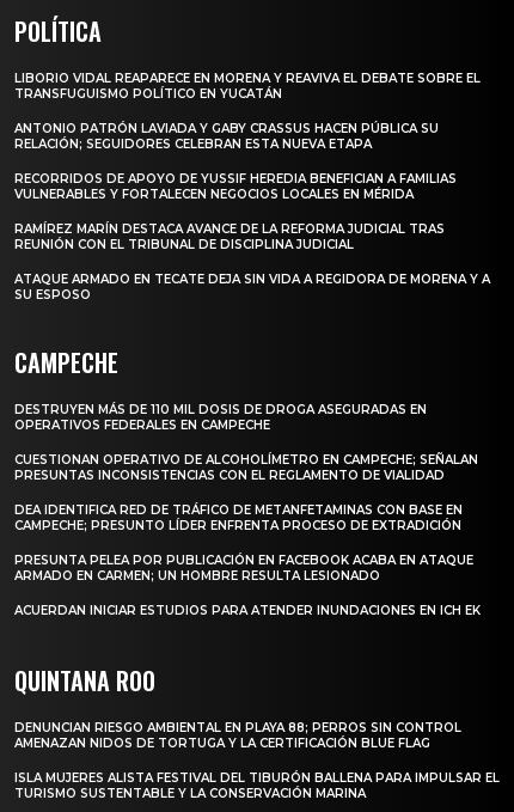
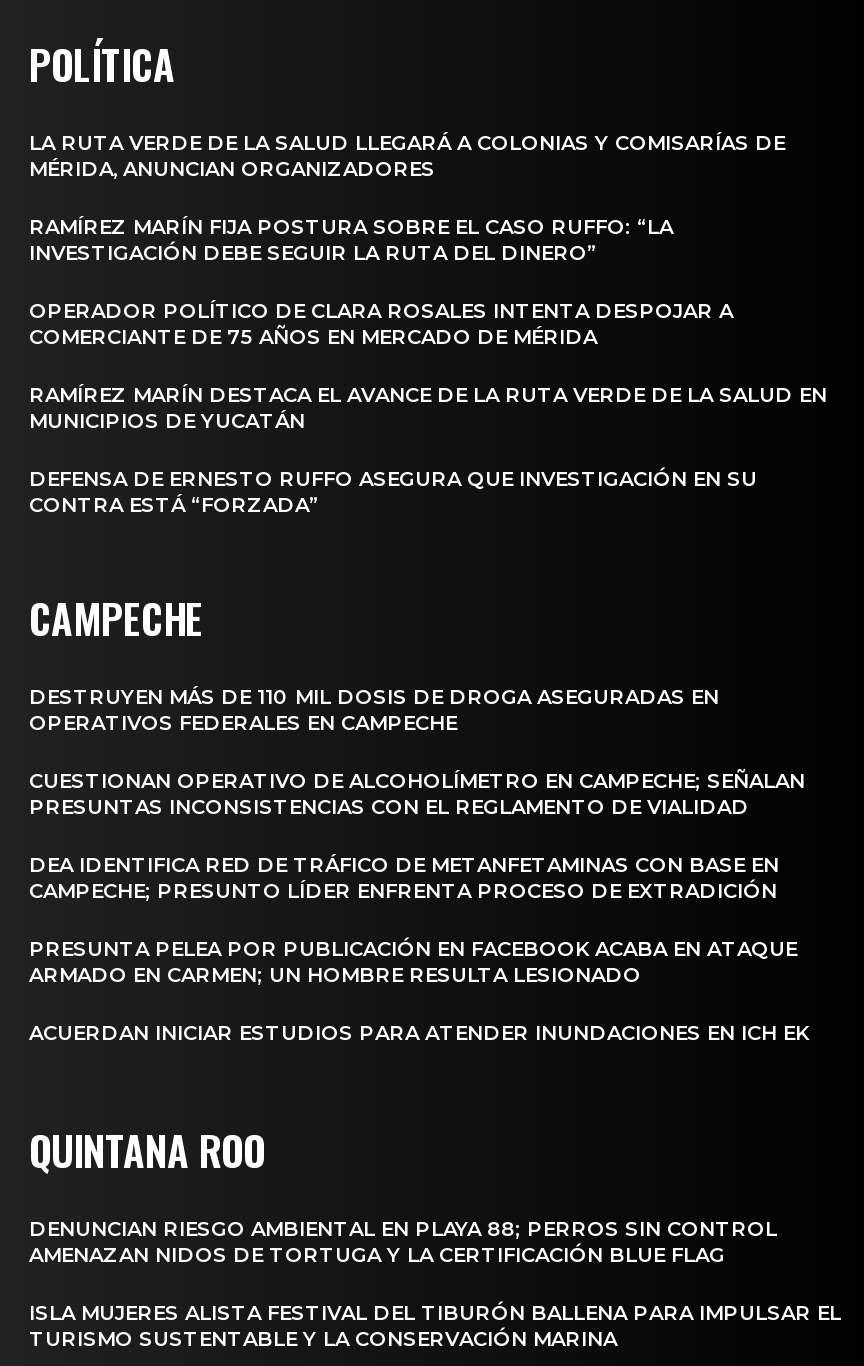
[14,71,481,102] LIBORIO VIDAL REAPARECE EN MORENA Y REAVIVA EL DEBATE SOBRE EL | TRANSFUGUISMO POLÍTICO EN YUCATÁN -> [29,130,785,182] LA RUTA VERDE DE LA SALUD LLEGARÁ A COLONIAS Y COMISARÍAS DE | MÉRIDA, ANUNCIAN ORGANIZADORES
[14,121,439,152] ANTONIO PATRÓN LAVIADA Y GABY CRASSUS HACEN PÚBLICA SU | RELACIÓN; SEGUIDORES CELEBRAN ESTA NUEVA ETAPA -> [29,214,673,266] RAMÍREZ MARÍN FIJA POSTURA SOBRE EL CASO RUFFO: “LA | INVESTIGACIÓN DEBE SEGUIR LA RUTA DEL DINERO”
[14,171,457,202] RECORRIDOS DE APOYO DE YUSSIF HEREDIA BENEFICIAN A FAMILIAS | VULNERABLES Y FORTALECEN NEGOCIOS LOCALES EN MÉRIDA -> [29,298,733,350] OPERADOR POLÍTICO DE CLARA ROSALES INTENTA DESPOJAR A | COMERCIANTE DE 75 AÑOS EN MERCADO DE MÉRIDA
[14,221,445,252] RAMÍREZ MARÍN DESTACA AVANCE DE LA REFORMA JUDICIAL TRAS | REUNIÓN CON EL TRIBUNAL DE DISCIPLINA JUDICIAL -> [29,382,827,434] RAMÍREZ MARÍN DESTACA EL AVANCE DE LA RUTA VERDE DE LA SALUD EN | MUNICIPIOS DE YUCATÁN
[14,272,490,303] ATAQUE ARMADO EN TECATE DEJA SIN VIDA A REGIDORA DE MORENA Y A | SU ESPOSO -> [29,466,757,518] DEFENSA DE ERNESTO RUFFO ASEGURA QUE INVESTIGACIÓN EN SU | CONTRA ESTÁ “FORZADA”

